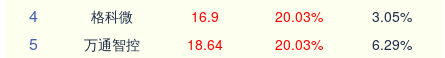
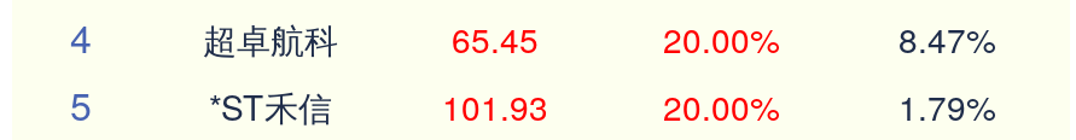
[91,6,412,26] 格科微 | 16.9 | 20.03% | 3.05% -> [203,14,995,63] 超卓航科 | 65.45 | 20.00% | 8.47%
[84,34,412,54] 万通智控 | 18.64 | 20.03% | 6.29% -> [209,82,995,130] *ST禾信 | 101.93 | 20.00% | 1.79%

